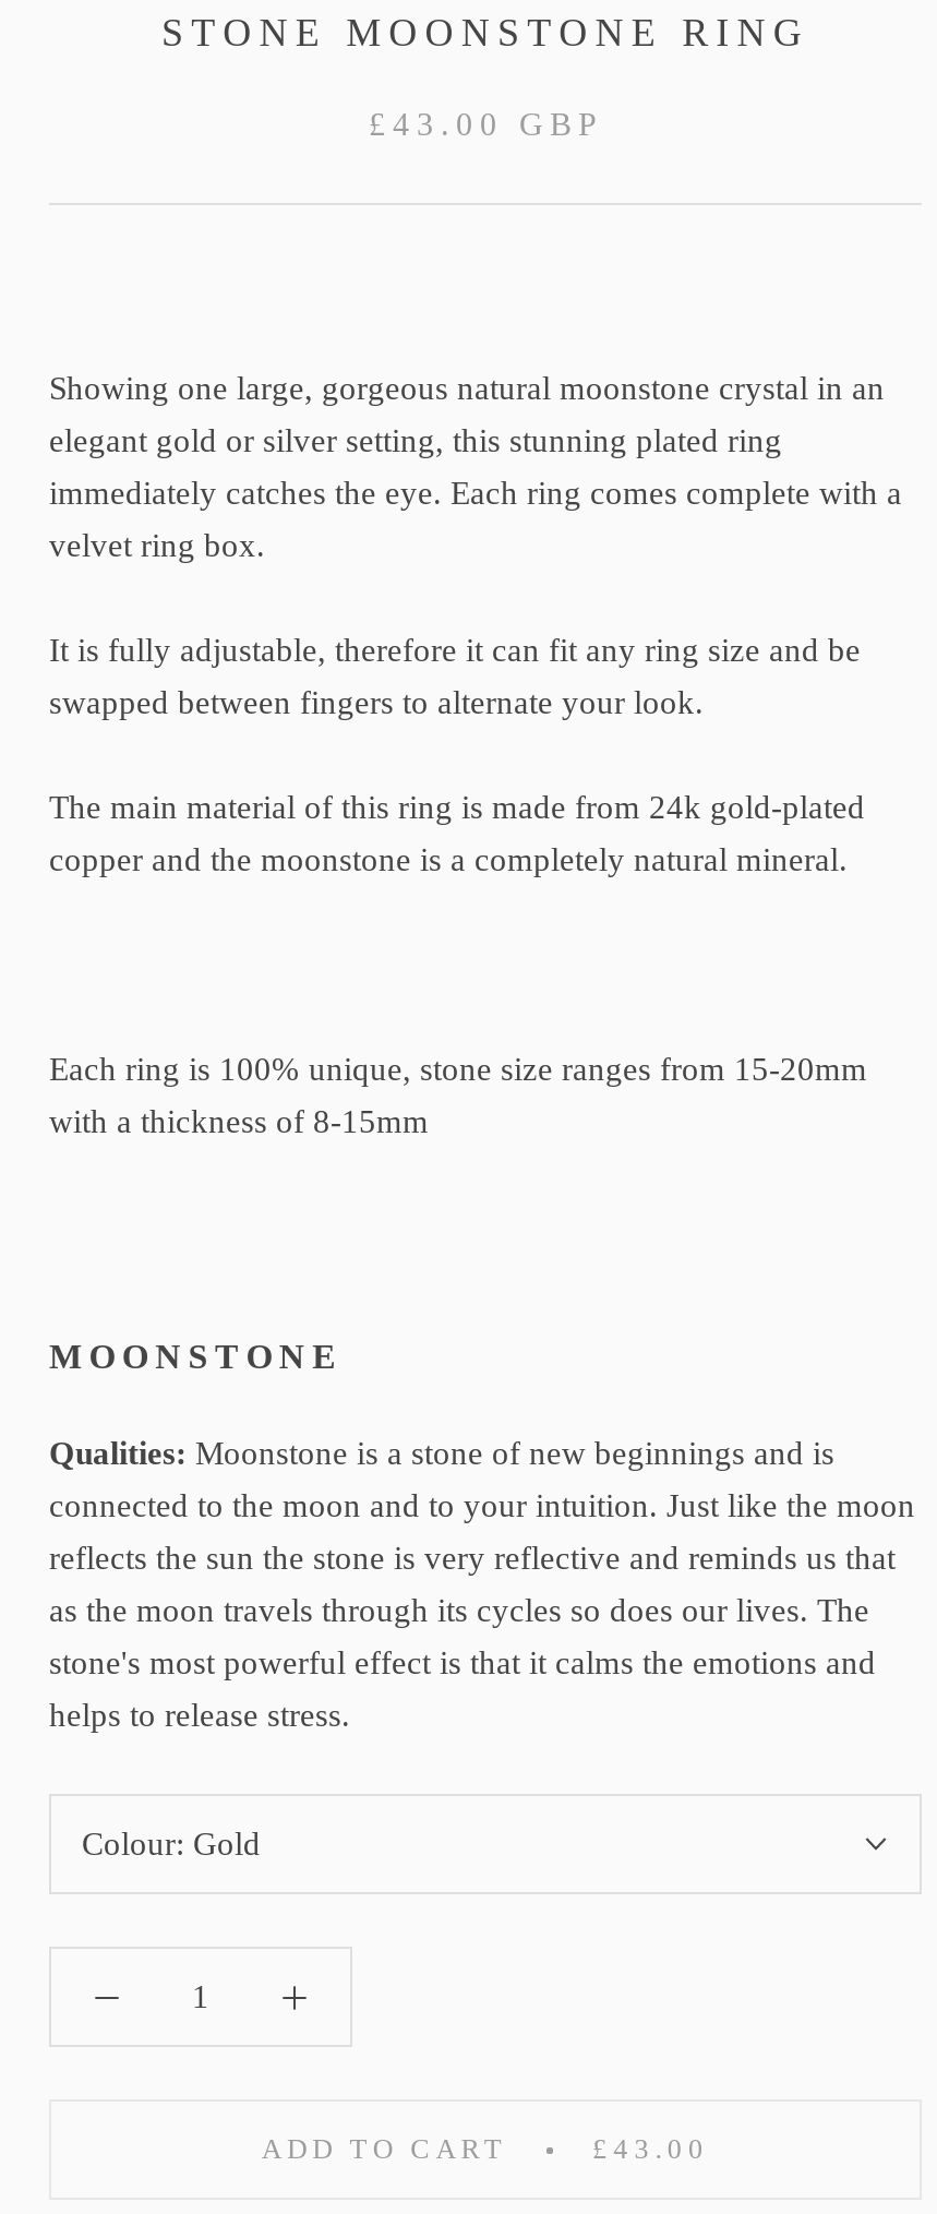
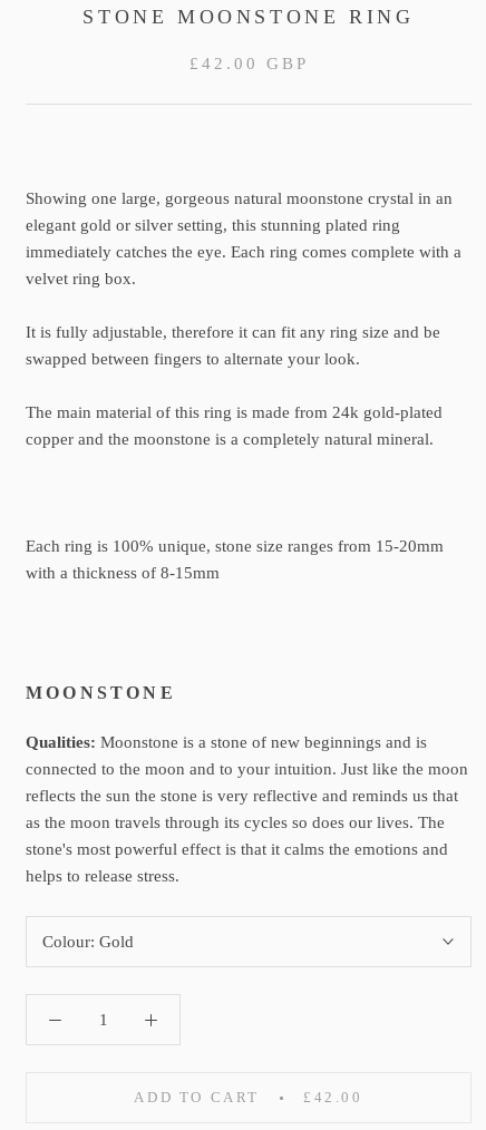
[369,107,602,142] £43.00 GBP -> [189,55,308,72] £42.00 GBP
[592,2133,709,2166] £43.00 -> [303,1089,363,1106] £42.00

